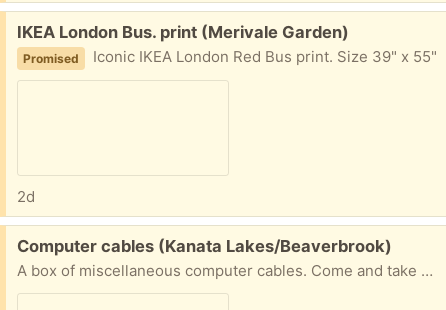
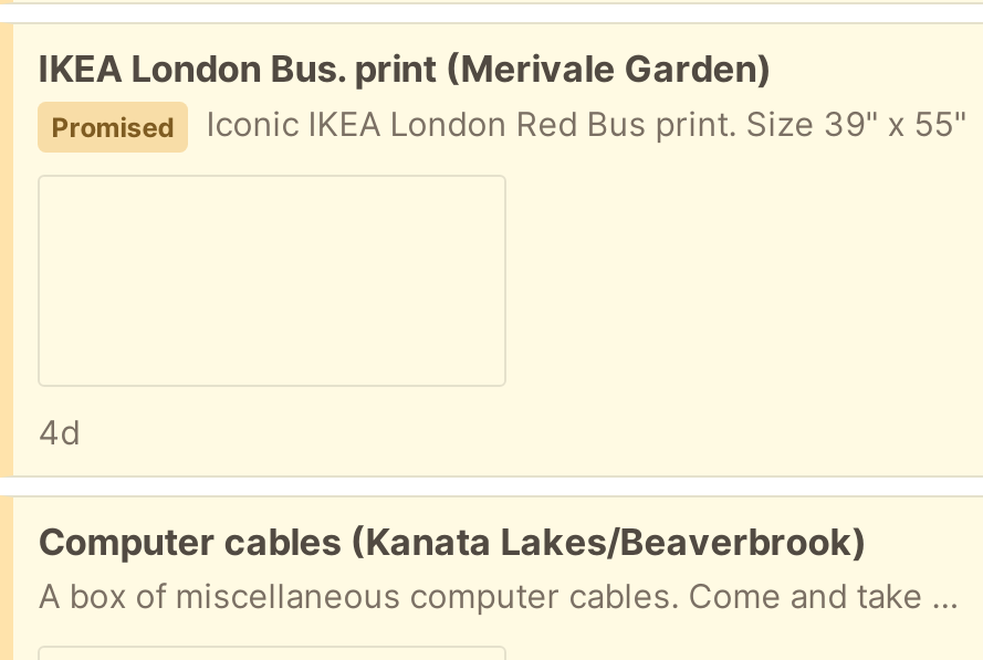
[17,187,35,206] 2d -> [38,413,80,455] 4d

